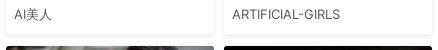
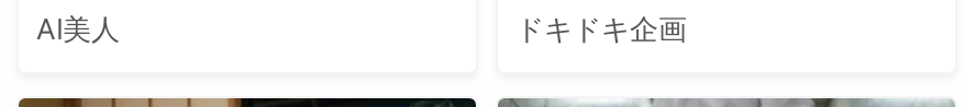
[232,6,340,22] ARTIFICIAL-GIRLS -> [515,11,687,46] ドキドキ企画

